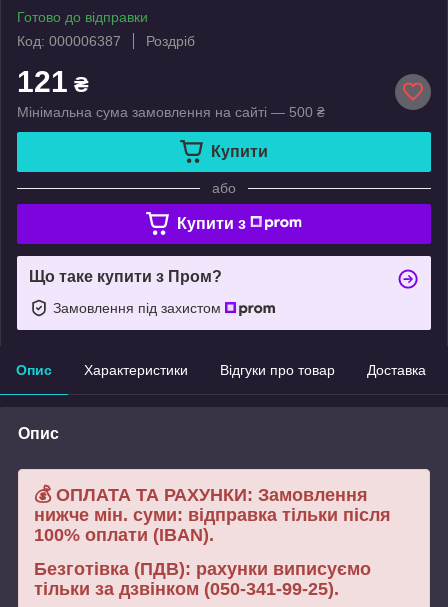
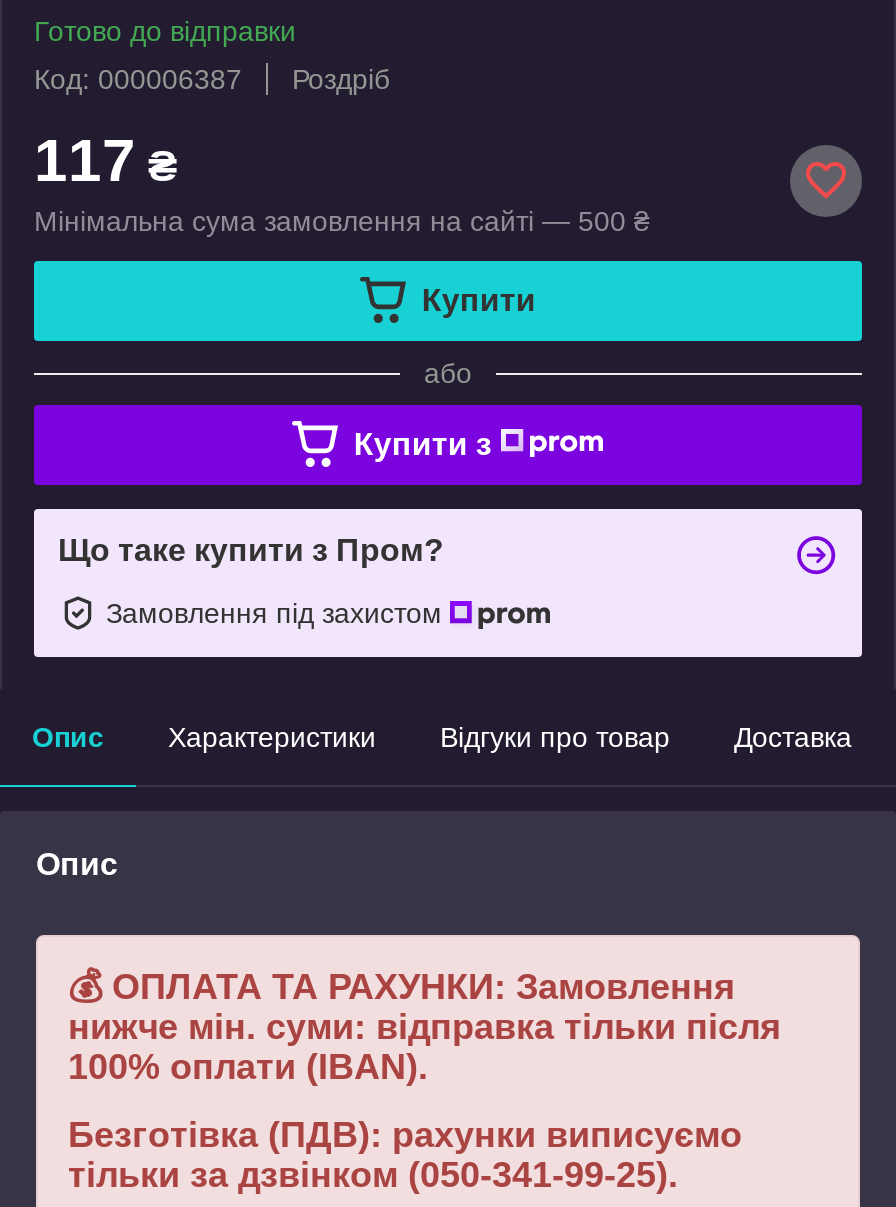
[17,65,89,98] 121 ₴ -> [34,127,178,193] 117 ₴

